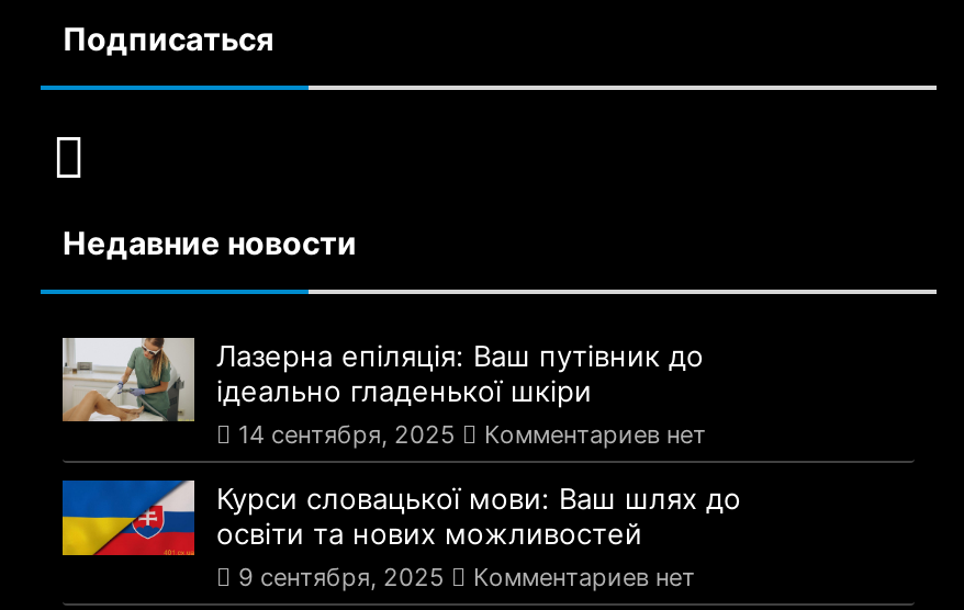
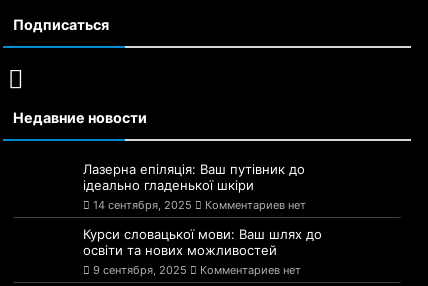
[60,336,197,423] [image] -> none
[60,478,197,557] [image] -> none

